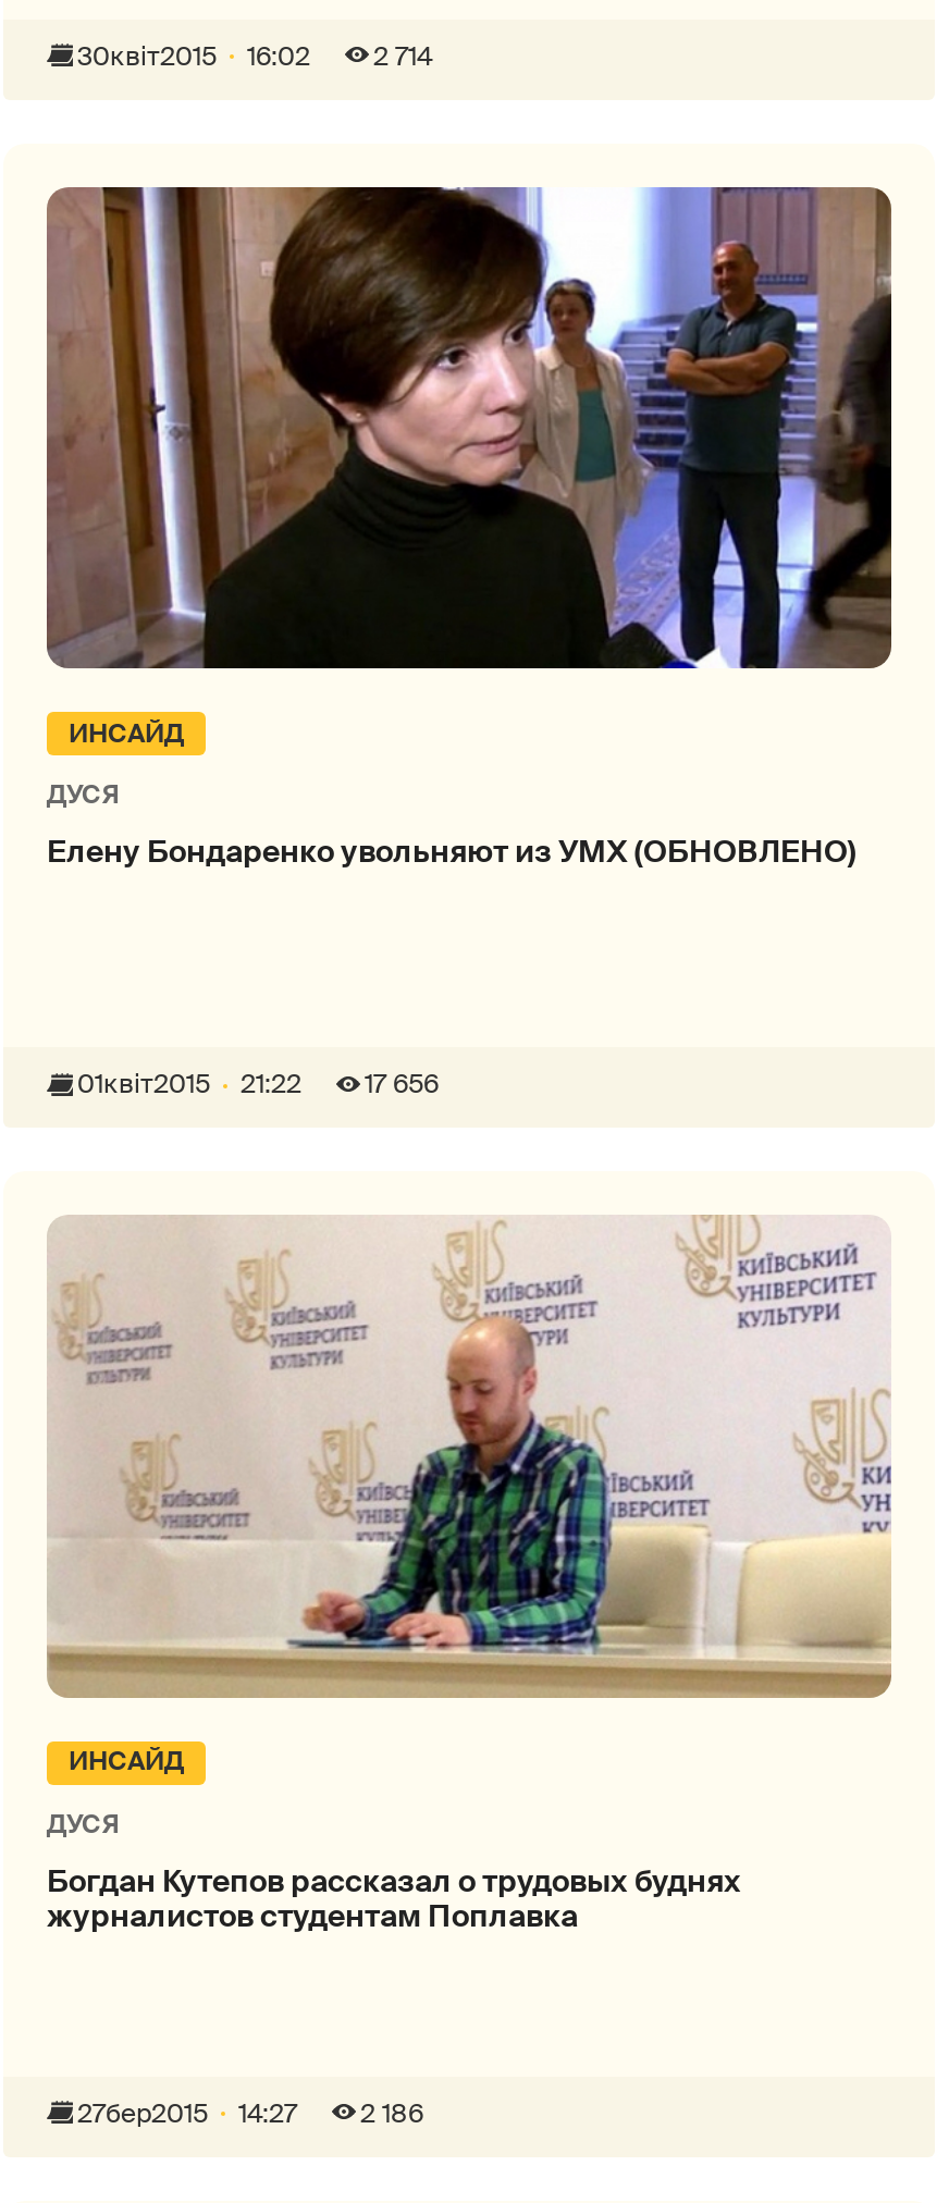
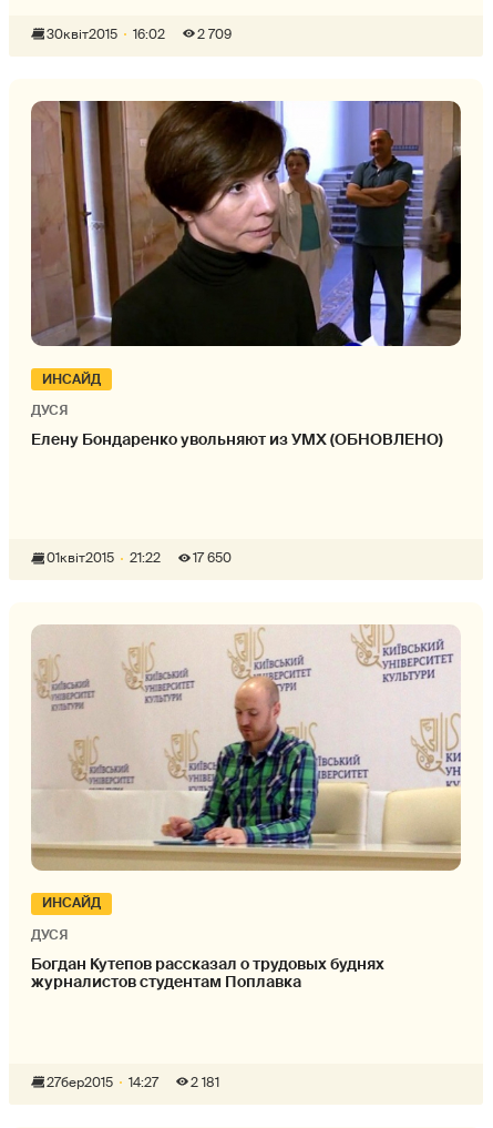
[373,39,432,74] 2 714 -> [197,25,232,43] 2 709
[365,1067,439,1102] 17 656 -> [193,549,232,567] 17 650
[360,2096,423,2131] 2 186 -> [191,1073,219,1091] 2 181

